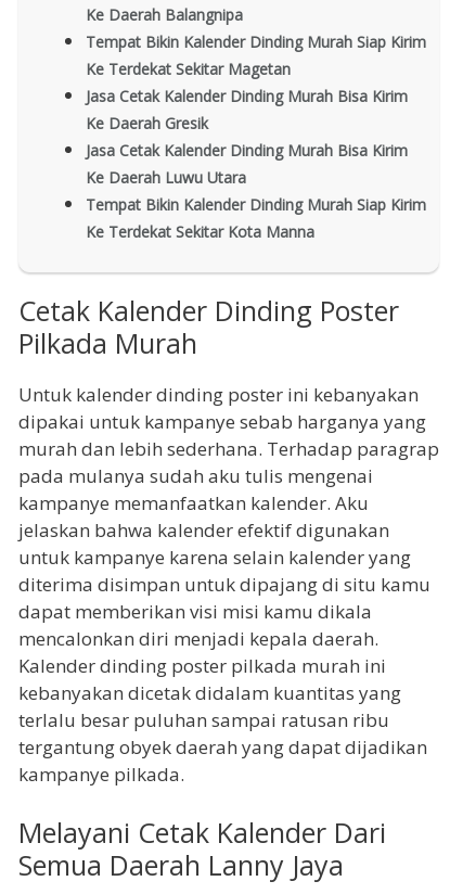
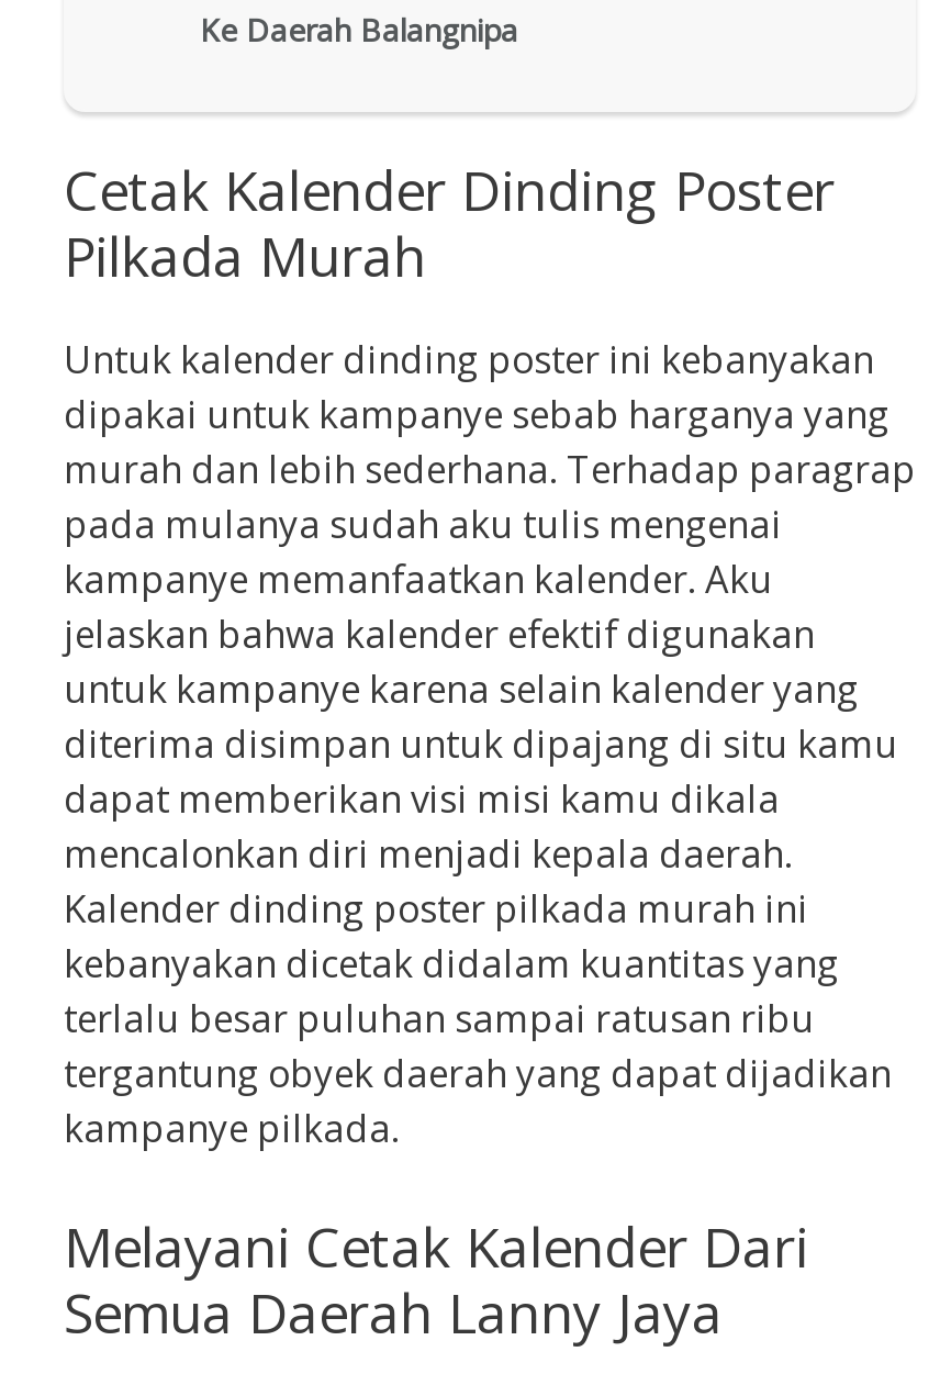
[86,31,426,242] Tempat Bikin Kalender Dinding Murah Siap Kirim | Ke Terdekat Sekitar Magetan | Jasa Cetak Kalender Dinding Murah Bisa Kirim | Ke Daerah Gresik | Jasa Cetak Kalender Dinding Murah Bisa Kirim | Ke Daerah Luwu Utara | Tempat Bikin Kalender Dinding Murah Siap Kirim | Ke Terdekat Sekitar Kota Manna -> none

